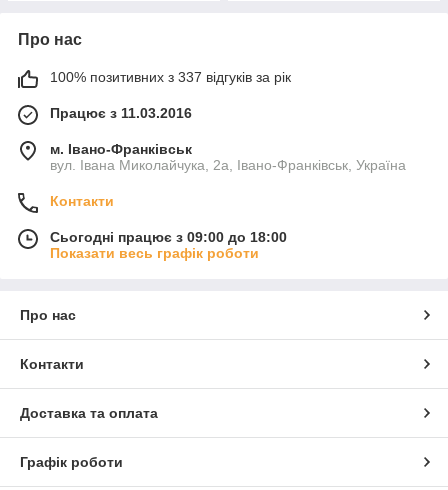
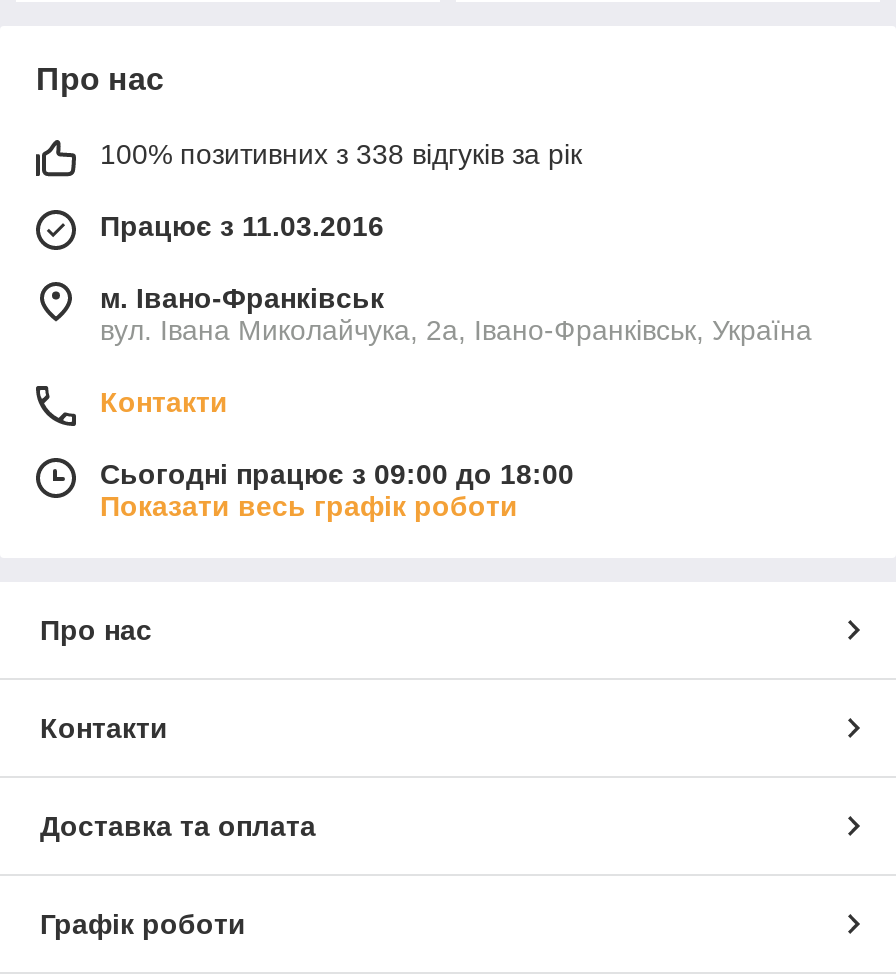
[50,69,291,85] 100% позитивних з 337 відгуків за рік -> [100,138,582,170] 100% позитивних з 338 відгуків за рік

